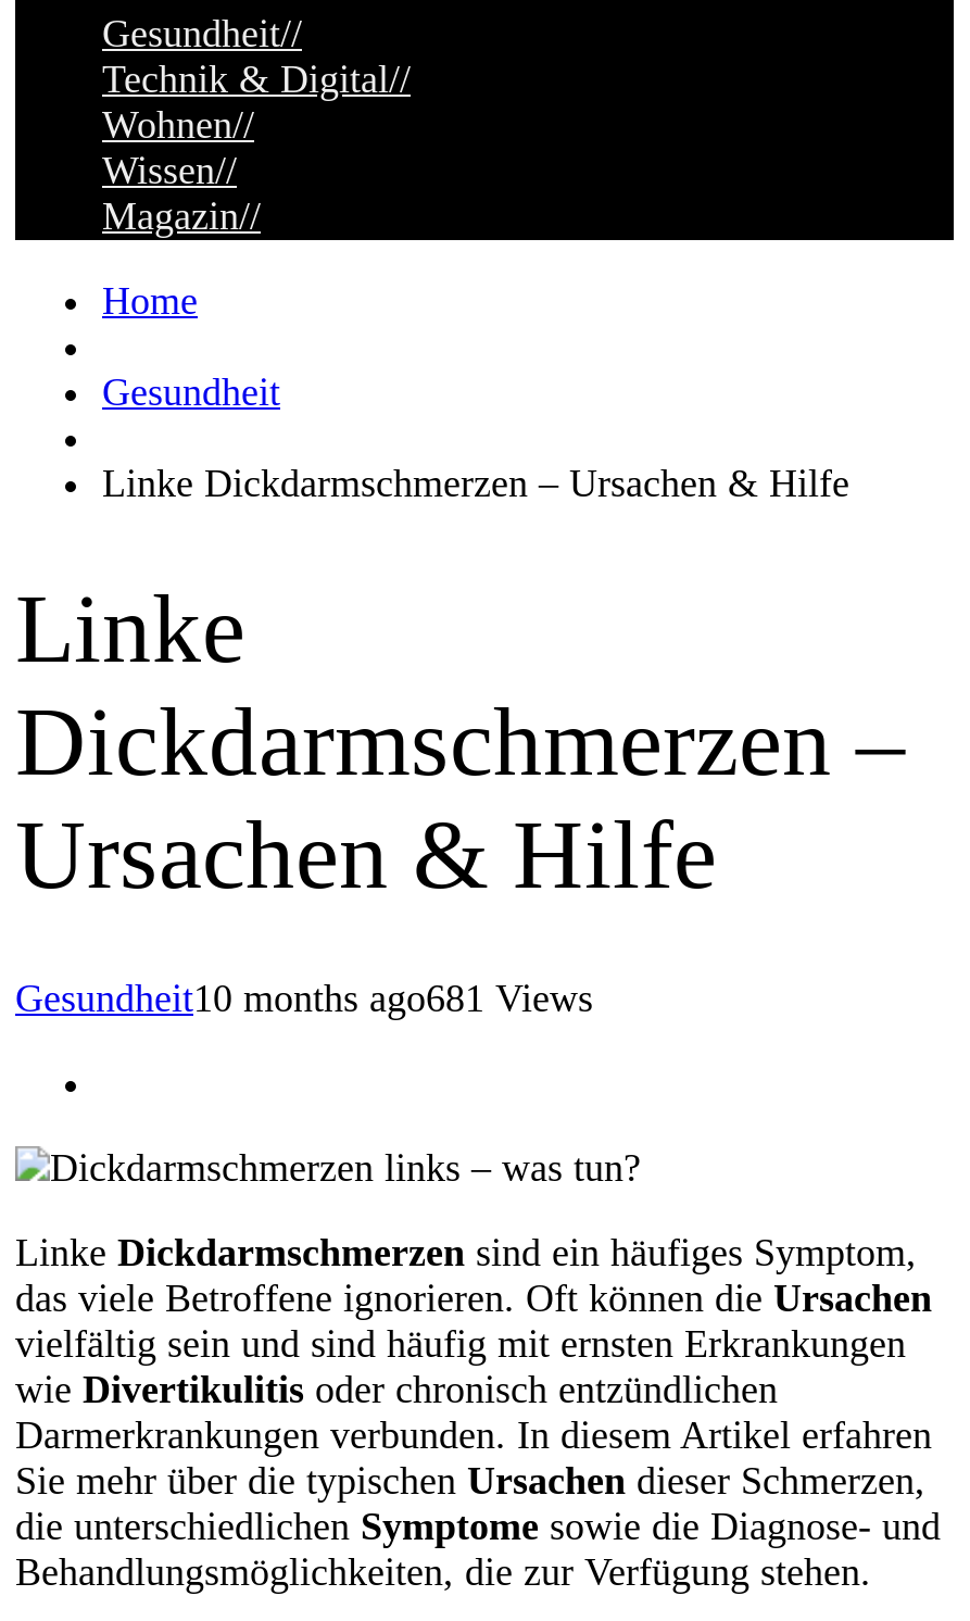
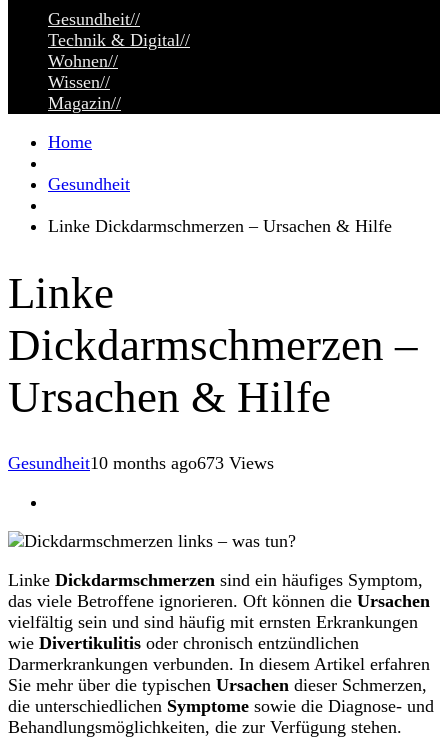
[15,977,593,1020] Gesundheit10 months ago681 Views -> [8,453,274,473] Gesundheit10 months ago673 Views

